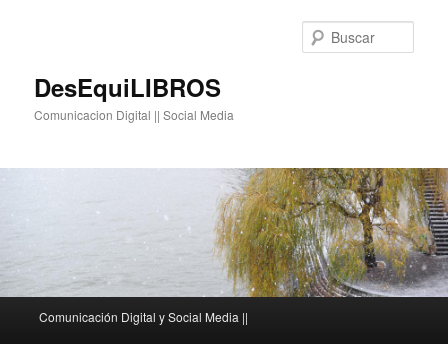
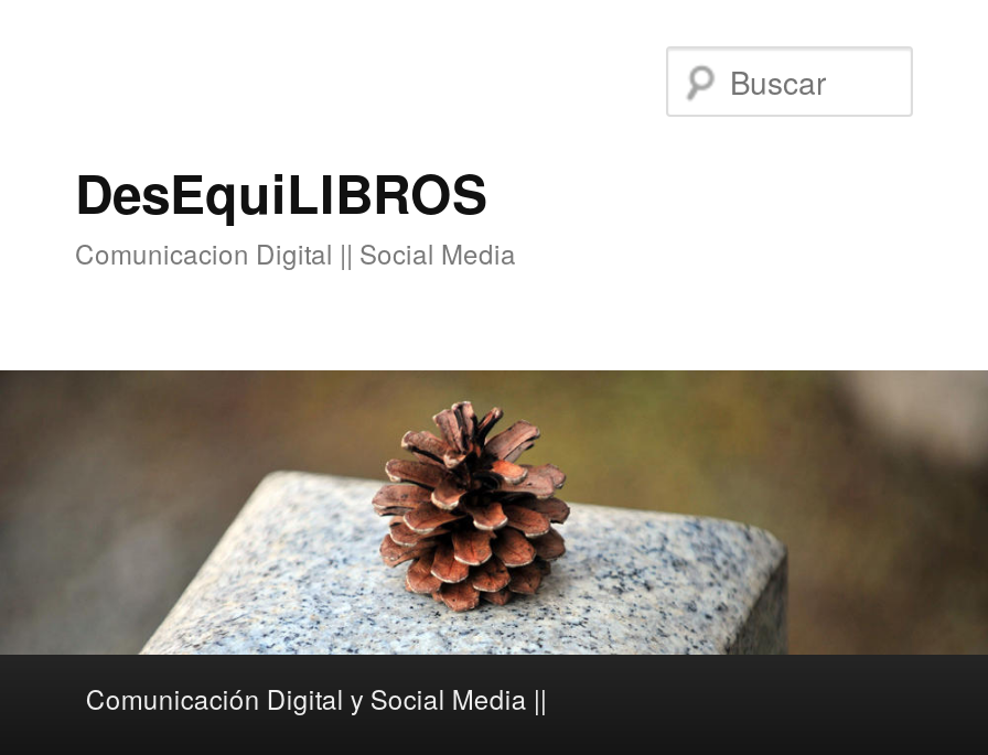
[3,168,445,298] [image] -> [7,368,981,657] [image]

